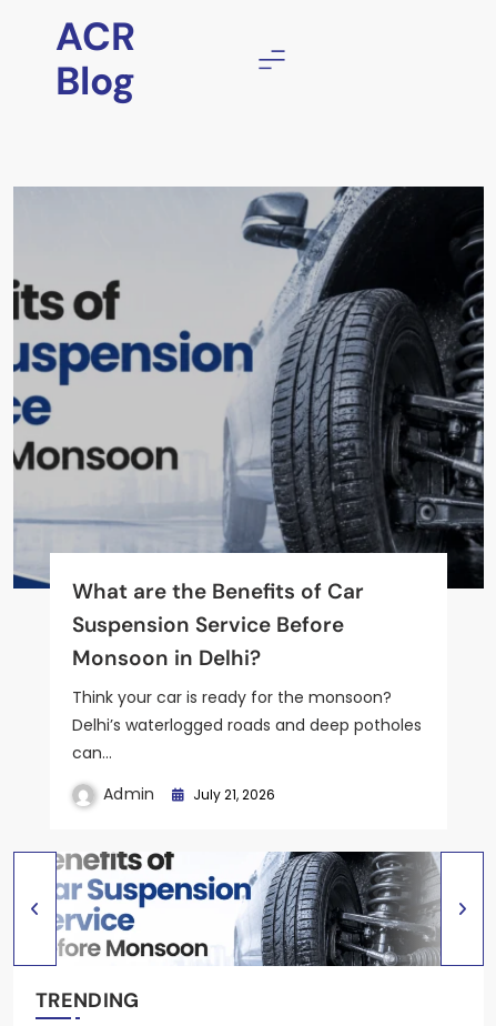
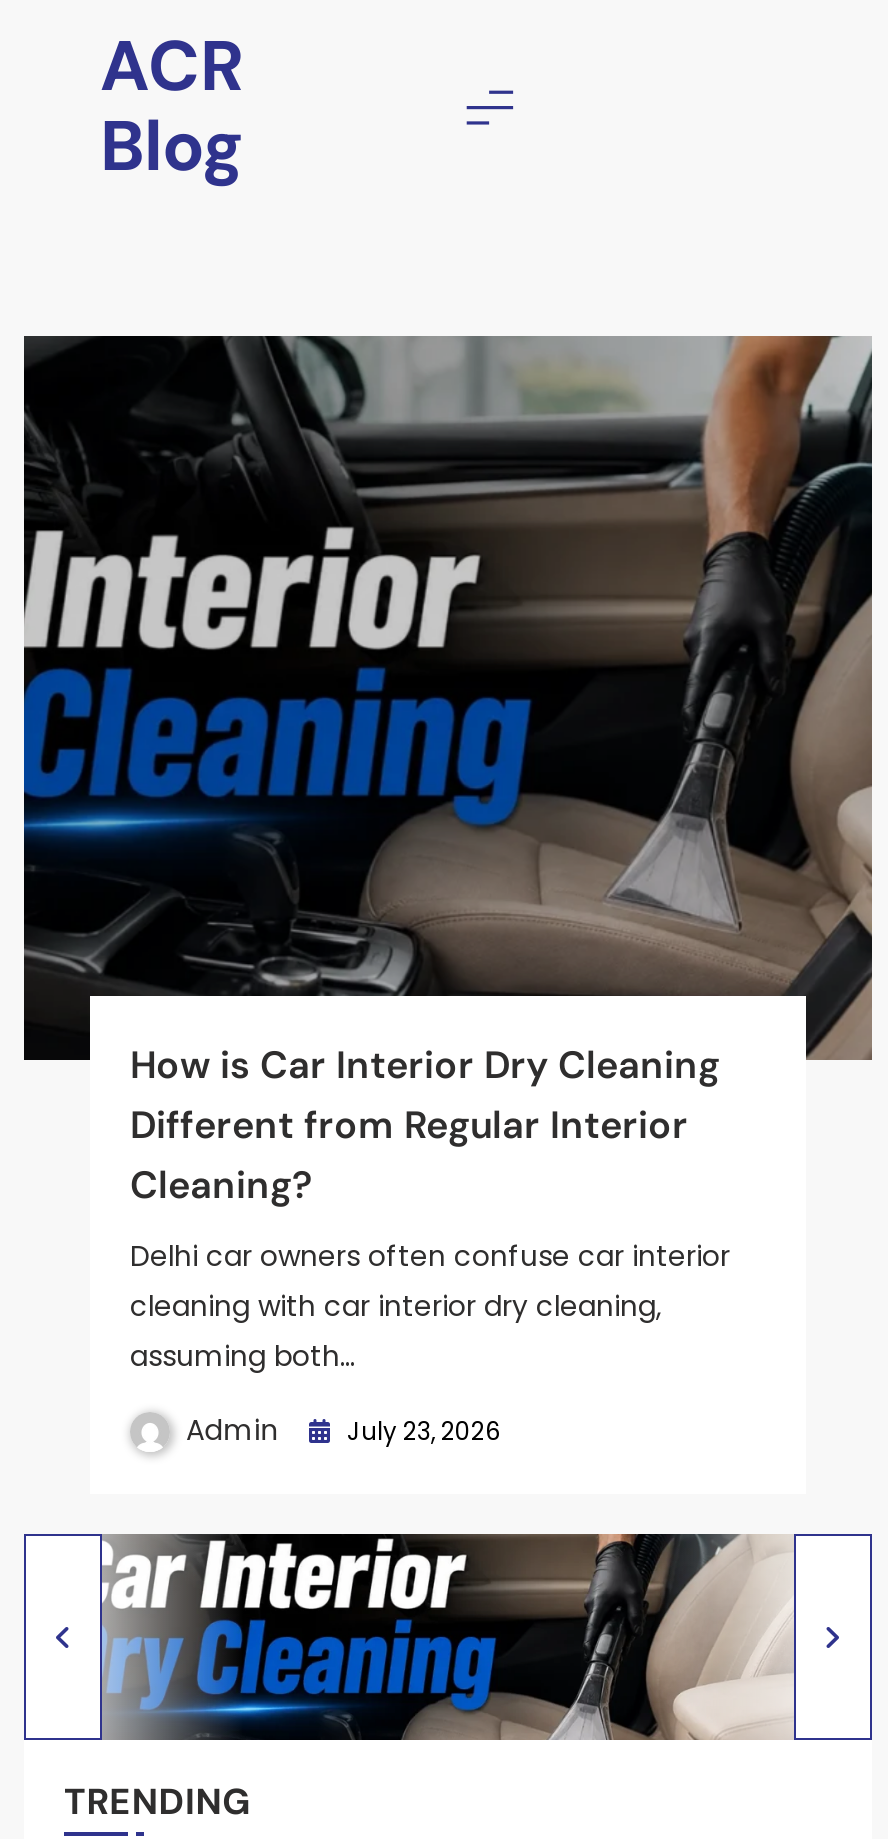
[12,185,485,672] [image] | What are the Benefits of Car | Suspension Service Before | Monsoon in Delhi? -> [22,334,874,1210] [image] | How is Car Interior Dry Cleaning | Different from Regular Interior | Cleaning?
[72,686,422,764] Think your car is ready for the monsoon? | Delhi’s waterlogged roads and deep potholes | can… -> [130,1236,730,1376] Delhi car owners often confuse car interior | cleaning with car interior dry cleaning, | assuming both…
[103,782,275,805] Admin July 21, 2026 -> [186,1409,501,1449] Admin July 23, 2026
[57,851,441,967] [image] -> [102,1532,794,1742] [image]

